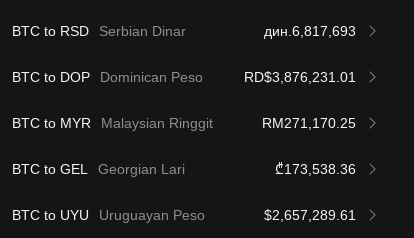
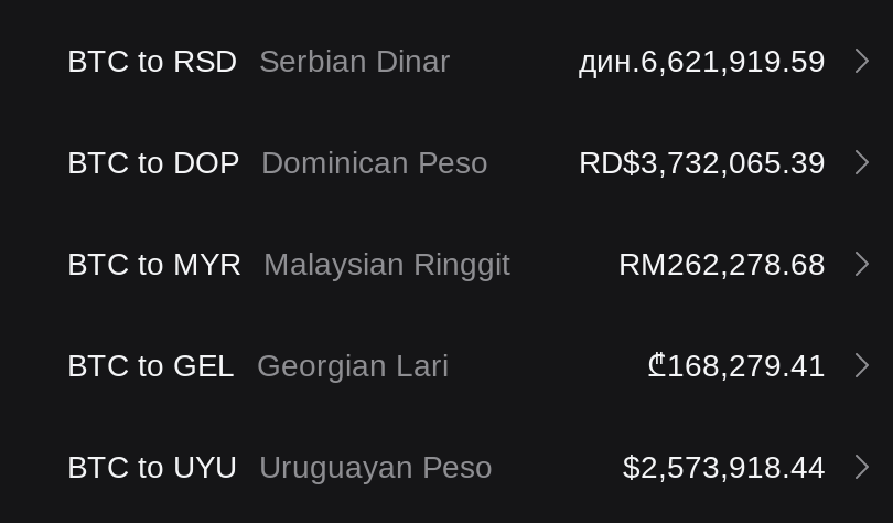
[264,23,356,39] дин.6,817,693 -> [579,43,826,78] дин.6,621,919.59
[244,69,356,85] RD$3,876,231.01 -> [579,144,826,179] RD$3,732,065.39
[262,115,356,131] RM271,170.25 -> [618,246,826,281] RM262,278.68
[275,161,356,177] ₾173,538.36 -> [647,347,826,382] ₾168,279.41
[264,207,356,223] $2,657,289.61 -> [623,449,826,484] $2,573,918.44

